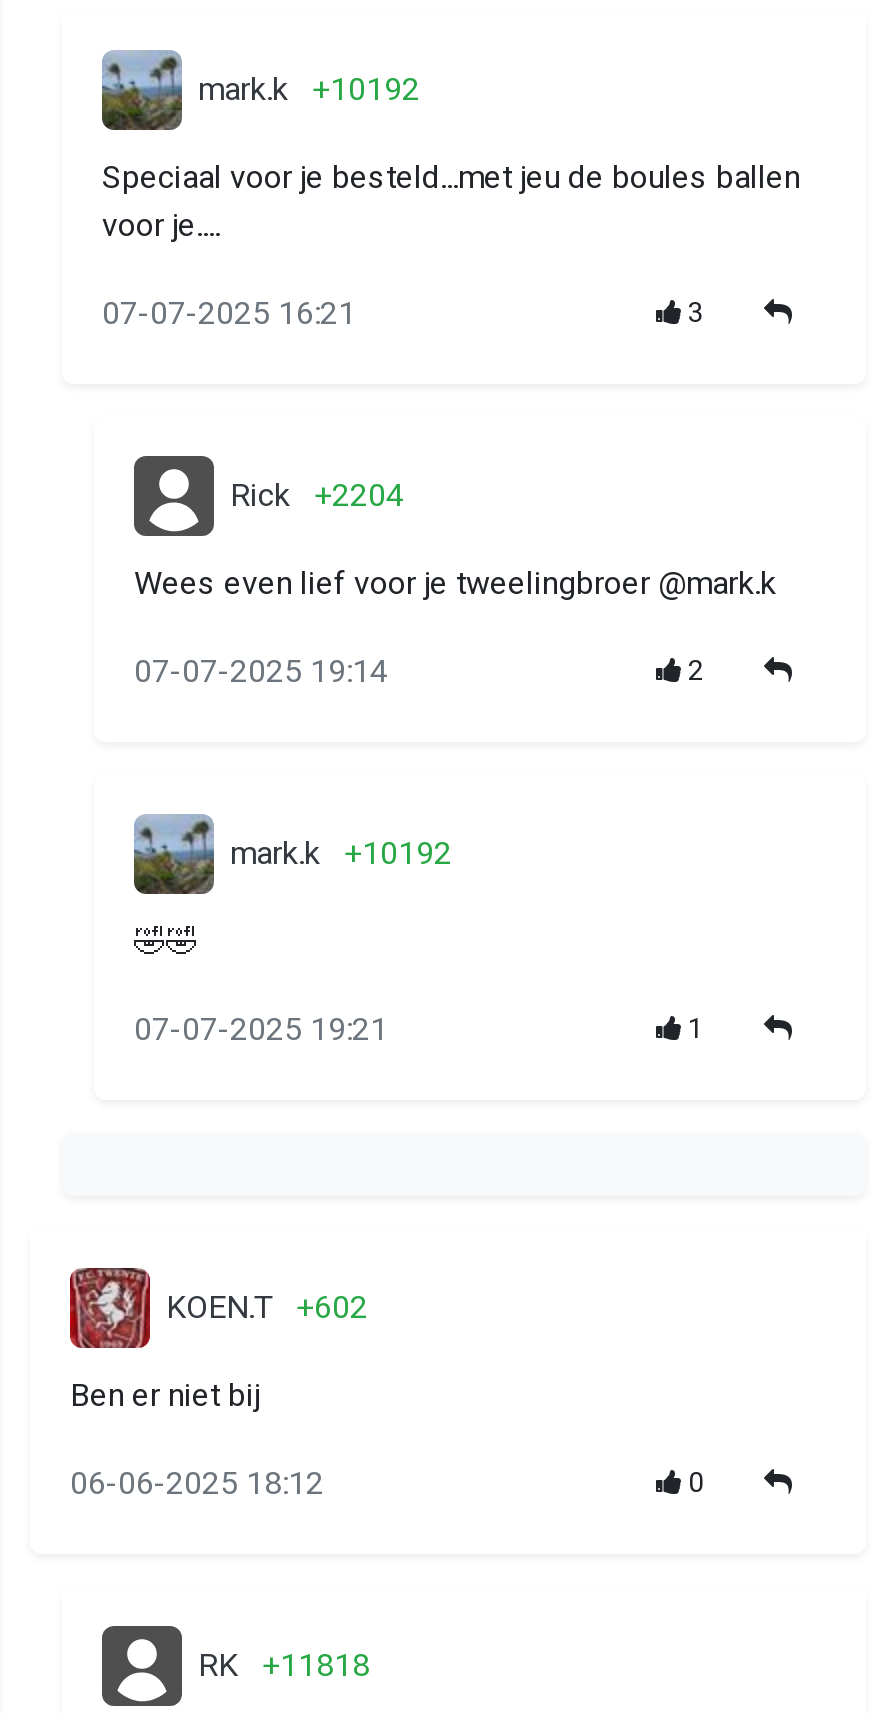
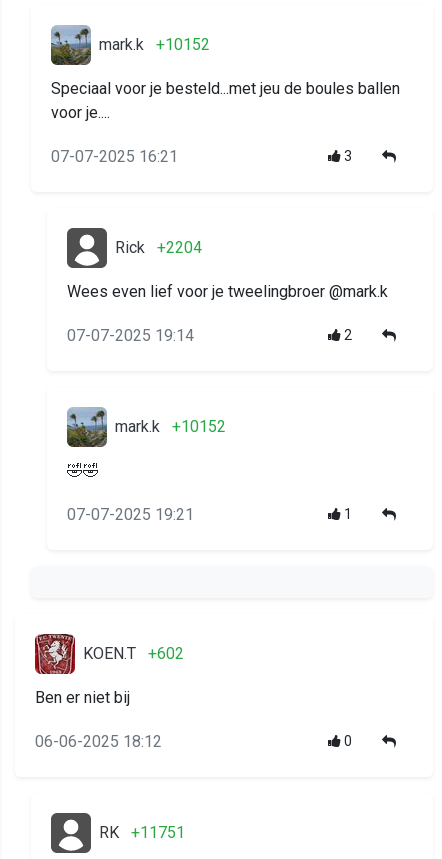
[198,71,420,109] mark.k +10192 -> [99,35,210,54] mark.k +10152
[230,835,452,873] mark.k +10192 -> [115,417,226,436] mark.k +10152
[198,1647,370,1685] RK +11818 -> [99,823,185,842] RK +11751

